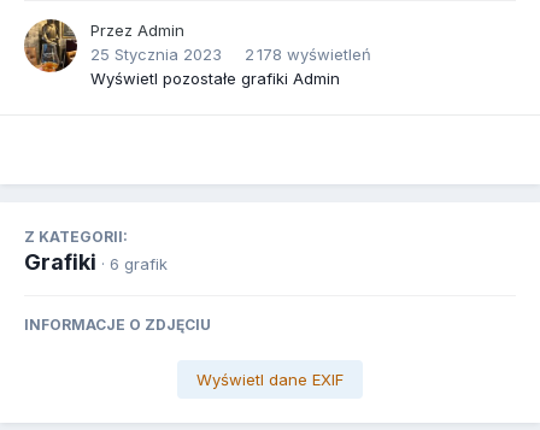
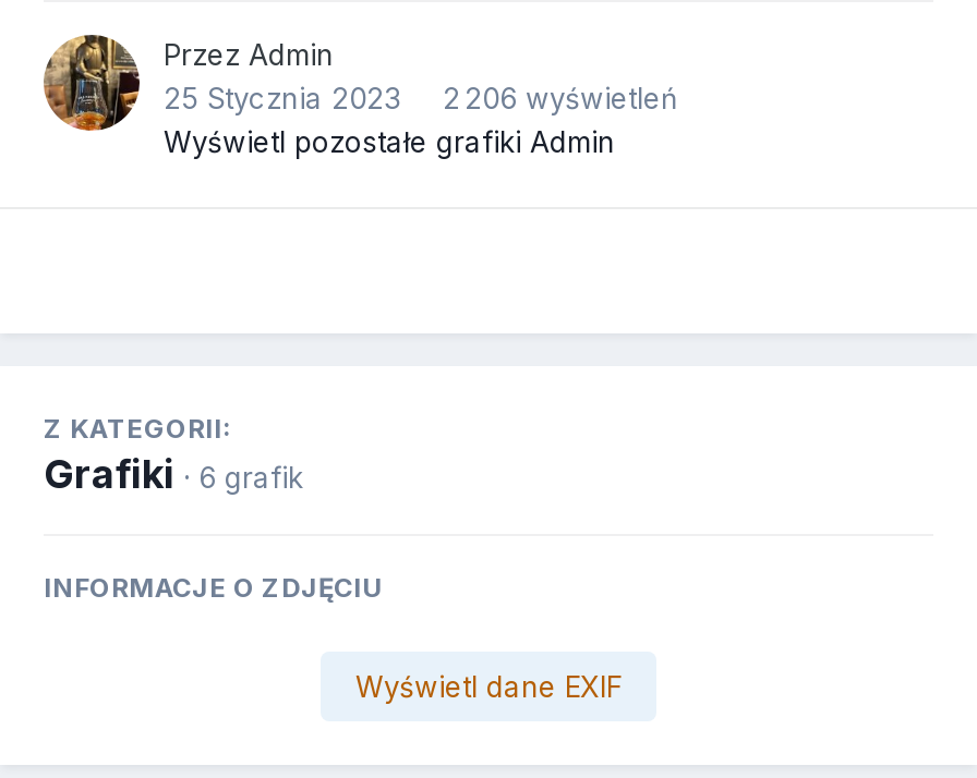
[90,45,371,64] 25 Stycznia 2023 2 178 wyświetleń -> [164,82,678,116] 25 Stycznia 2023 2 206 wyświetleń

